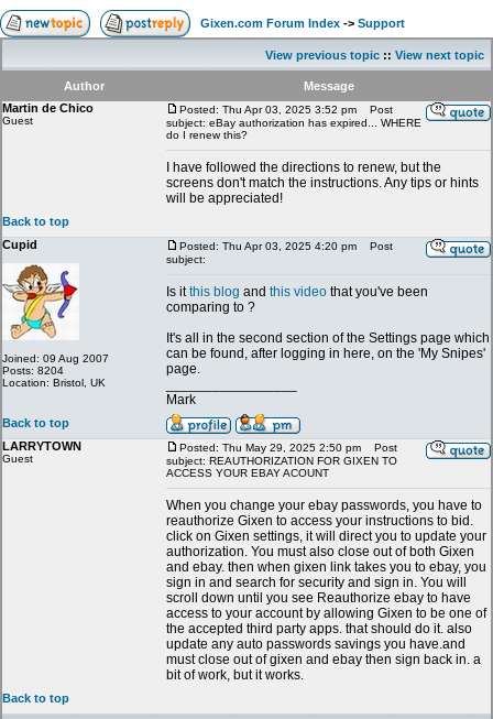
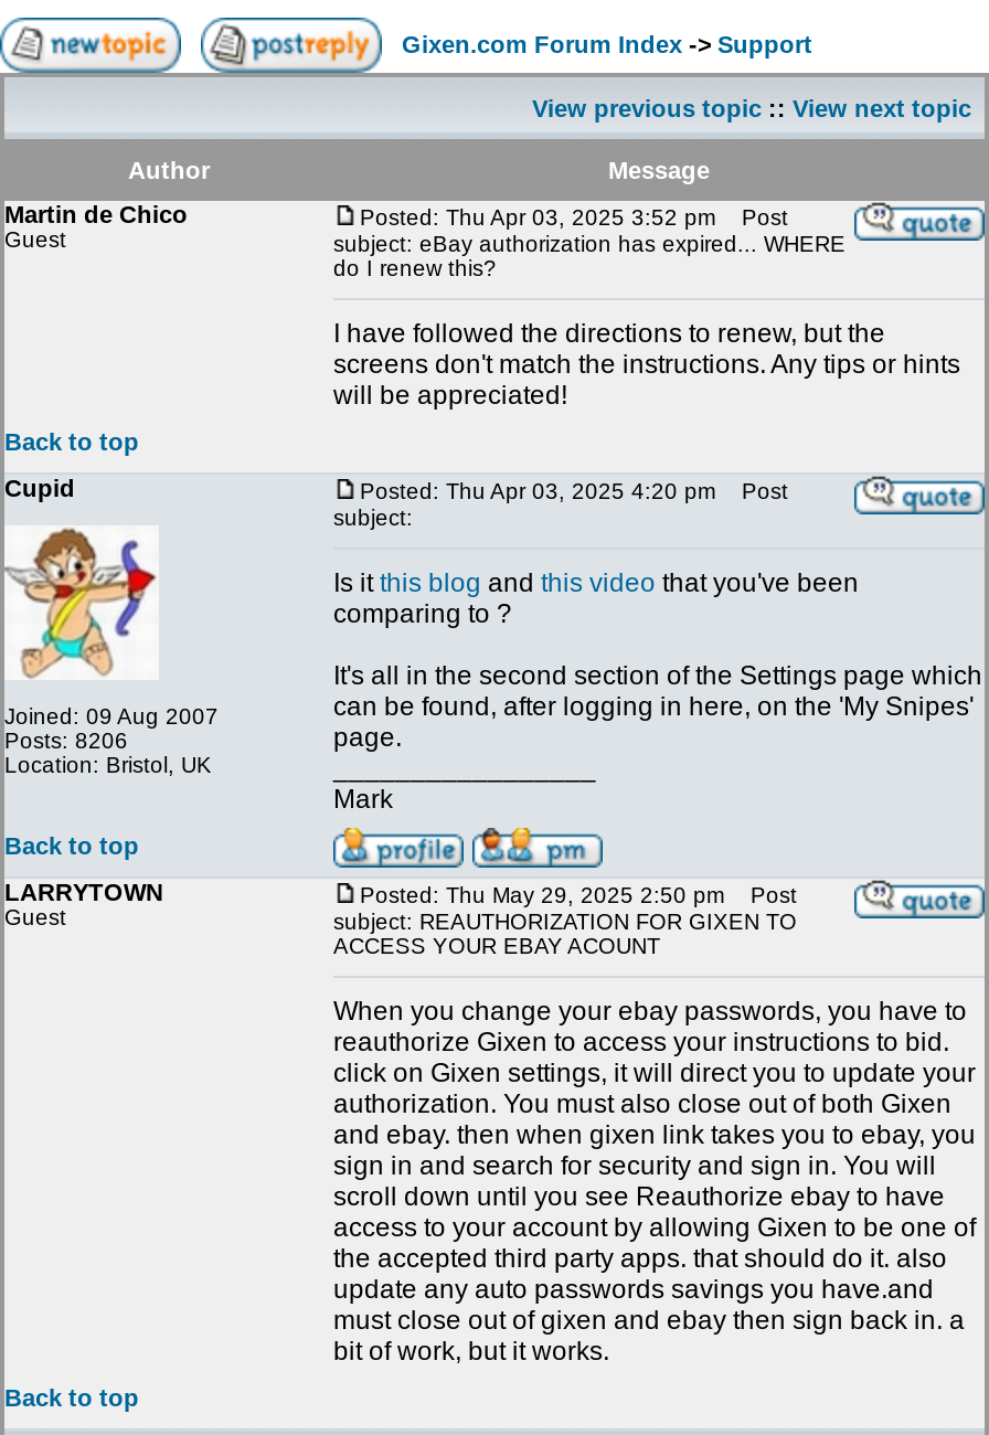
[2,364,64,377] Posts: 8204 -> [4,729,128,753] Posts: 8206

